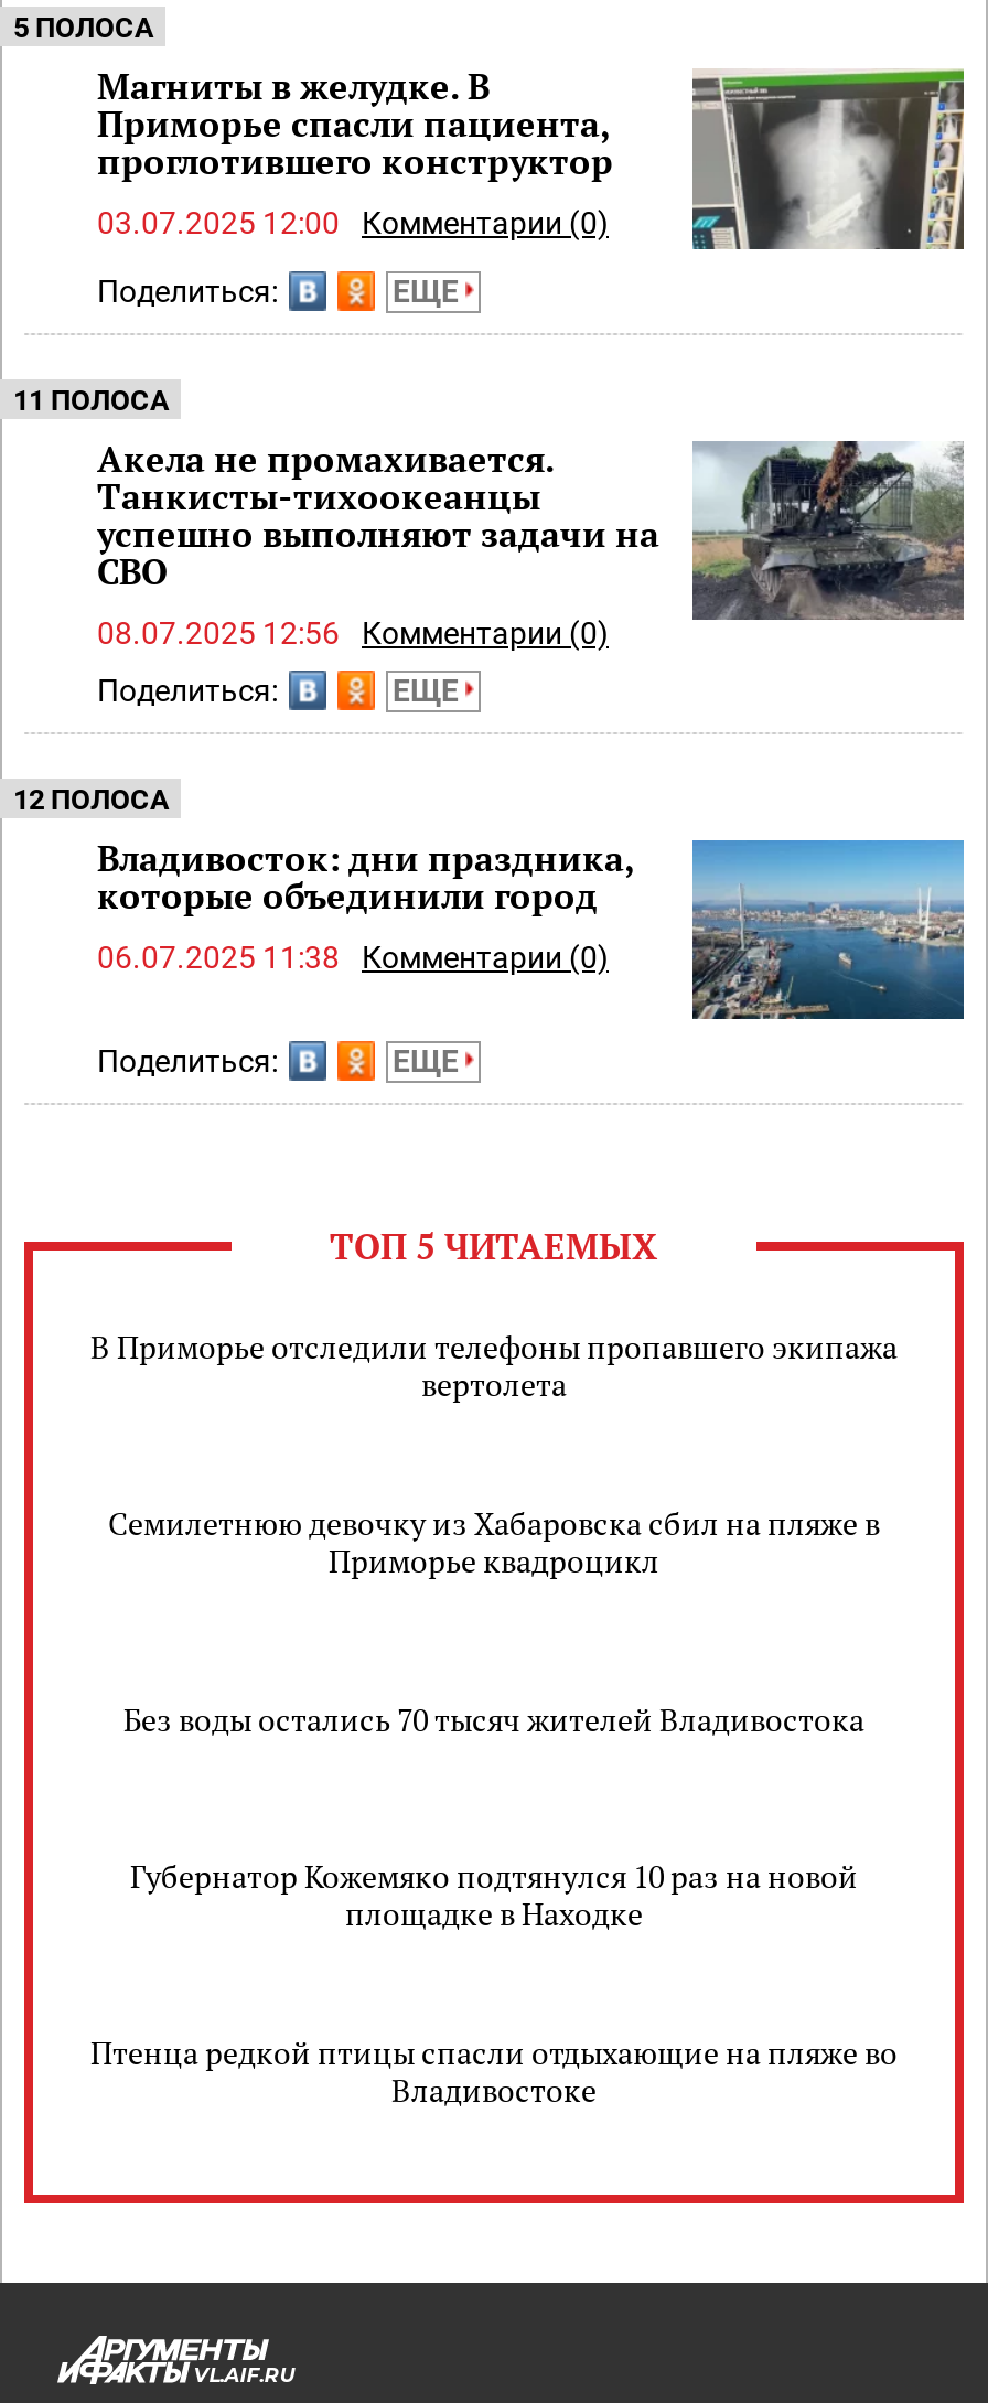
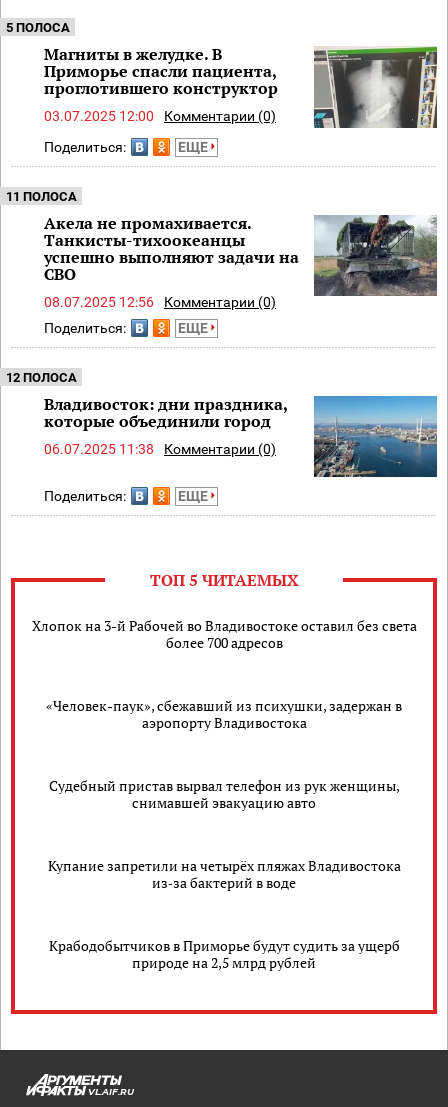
[90,1326,898,1405] В Приморье отследили телефоны пропавшего экипажа | вертолета -> [31,616,416,652] Хлопок на 3-й Рабочей во Владивостоке оставил без света | более 700 адресов
[108,1502,880,1582] Семилетнюю девочку из Хабаровска сбил на пляже в | Приморье квадроцикл -> [46,696,402,732] «Человек-паук», сбежавший из психушки, задержан в | аэропорту Владивостока
[123,1698,864,1740] Без воды остались 70 тысяч жителей Владивостока -> [48,776,399,812] Судебный пристав вырвал телефон из рук женщины, | снимавшей эвакуацию авто
[130,1855,858,1935] Губернатор Кожемяко подтянулся 10 раз на новой | площадке в Находке -> [47,856,400,892] Купание запретили на четырёх пляжах Владивостока | из‑за бактерий в воде
[90,2032,898,2111] Птенца редкой птицы спасли отдыхающие на пляже во | Владивостоке -> [48,936,399,972] Крабодобытчиков в Приморье будут судить за ущерб | природе на 2,5 млрд рублей

